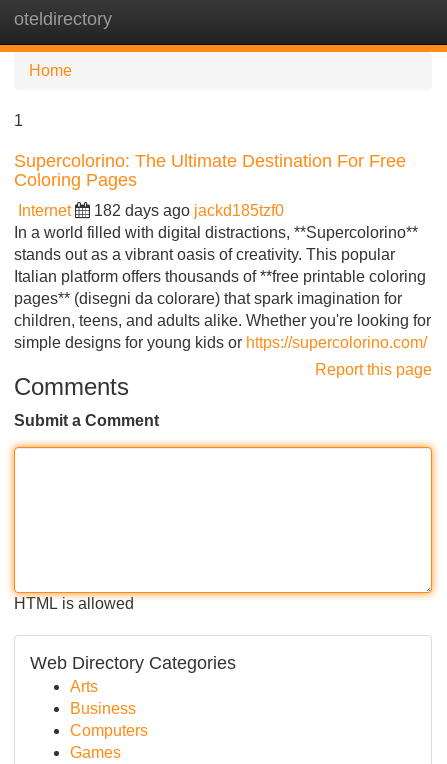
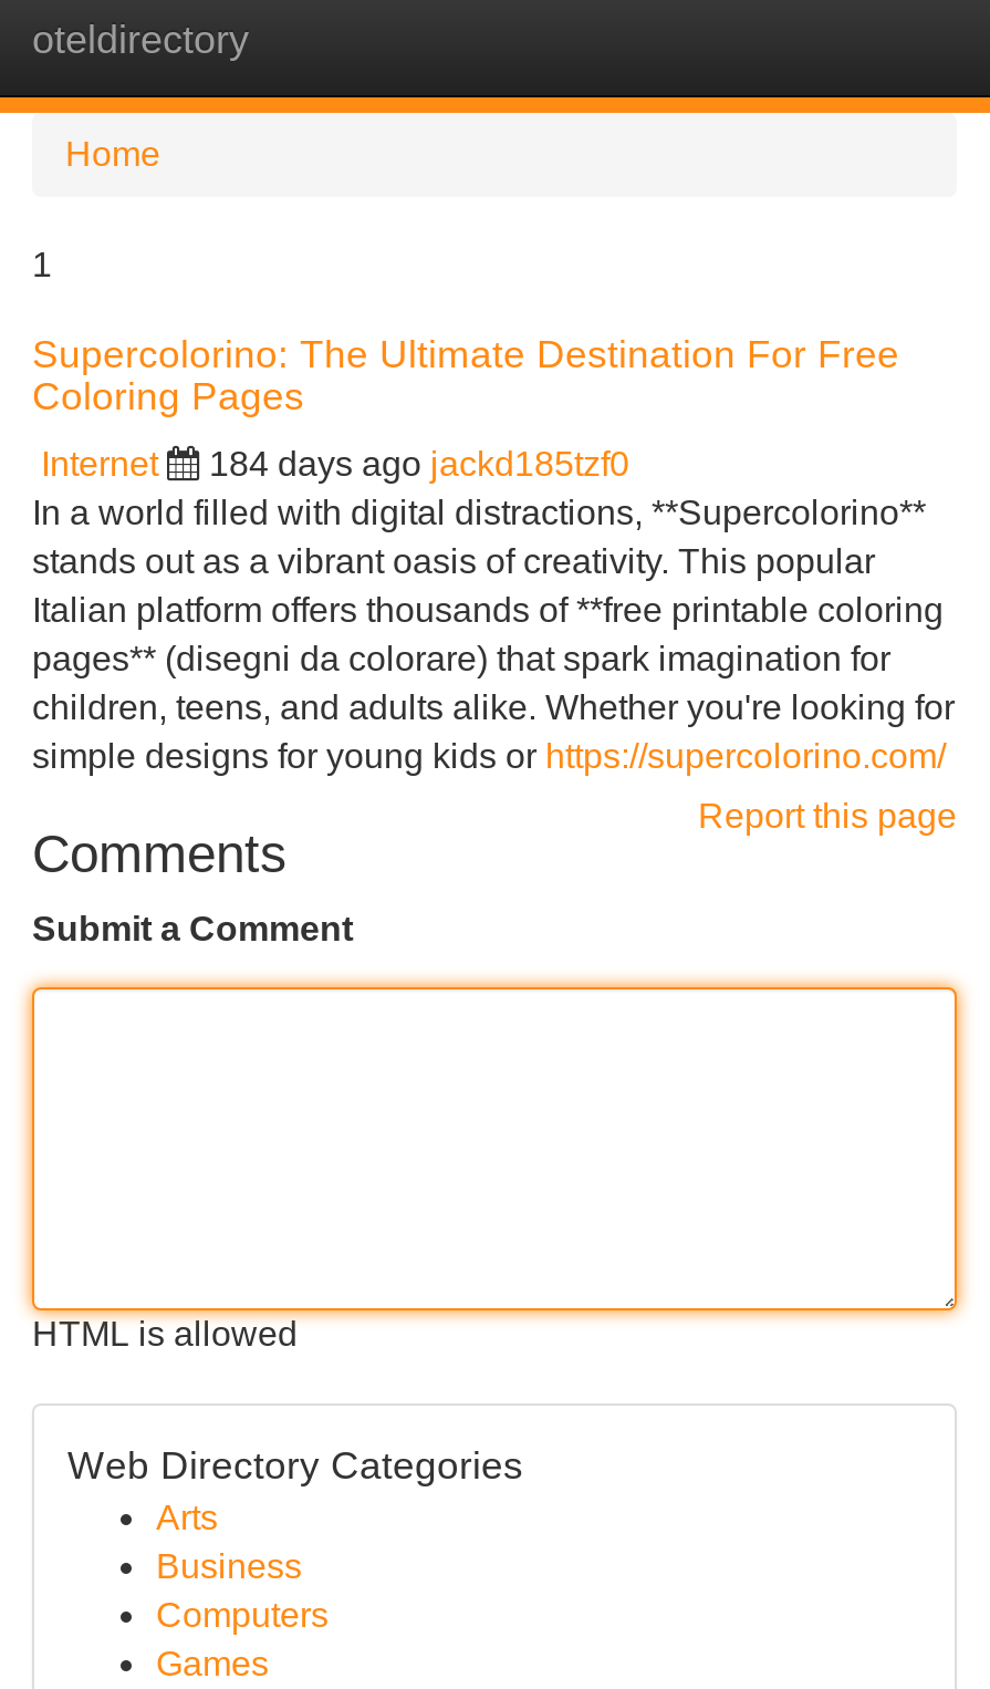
[94,202,284,219] 182 days ago jackd185tzf0 -> [209,445,629,483] 184 days ago jackd185tzf0

